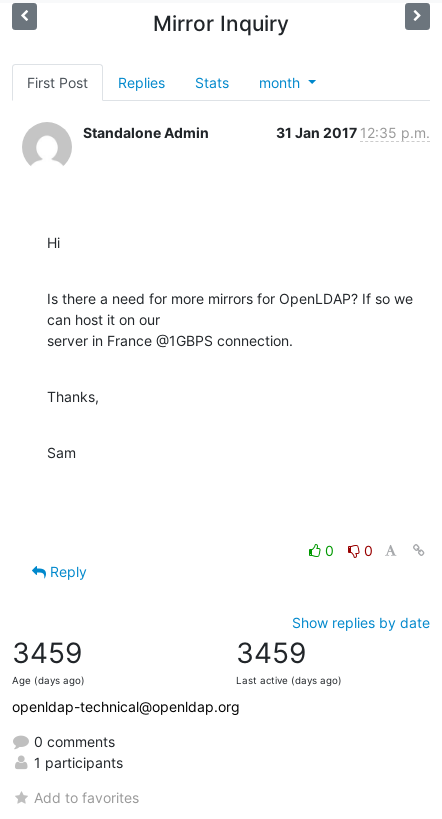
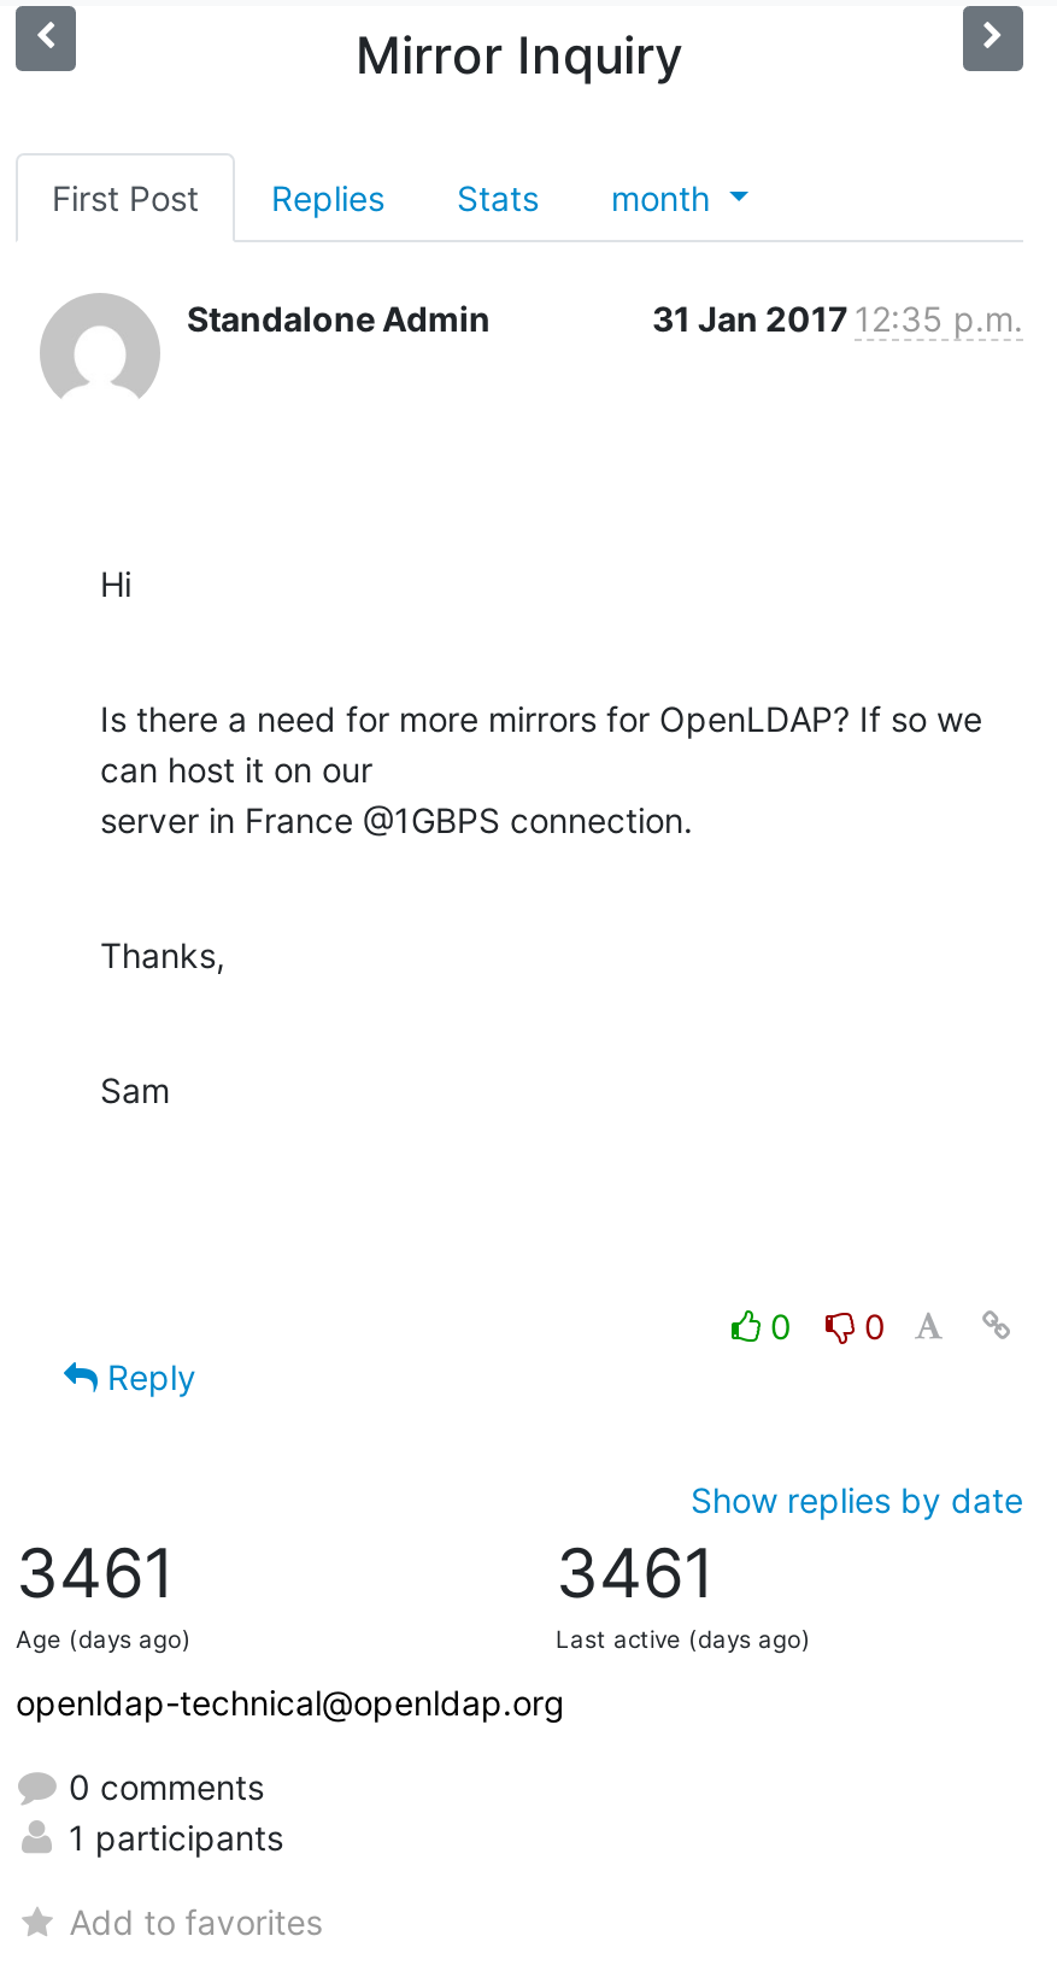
[12,636,82,670] 3459 -> [16,1532,175,1614] 3461
[236,636,306,670] 3459 -> [556,1532,715,1614] 3461

